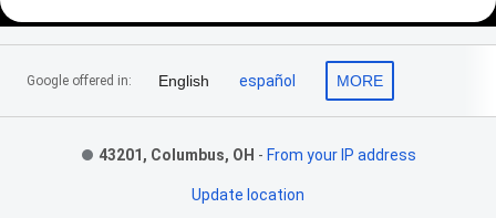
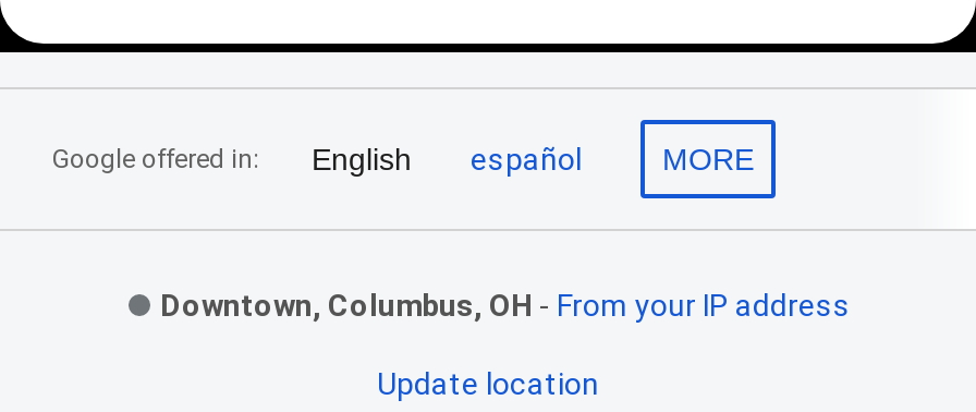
[98,146,416,164] 43201, Columbus, OH - From your IP address -> [160,288,851,323] Downtown, Columbus, OH - From your IP address

